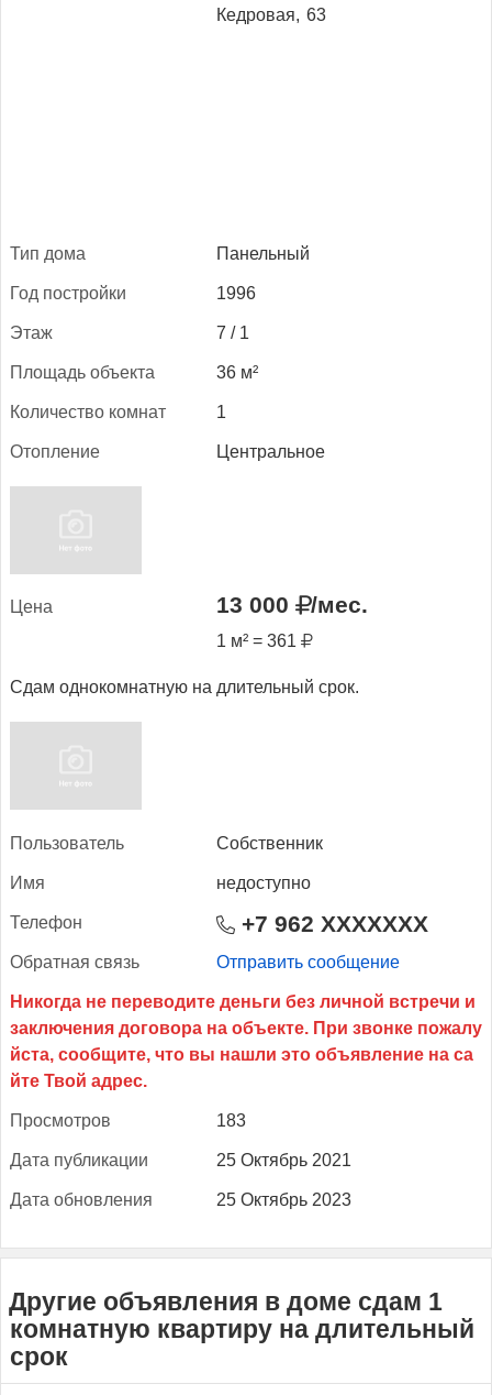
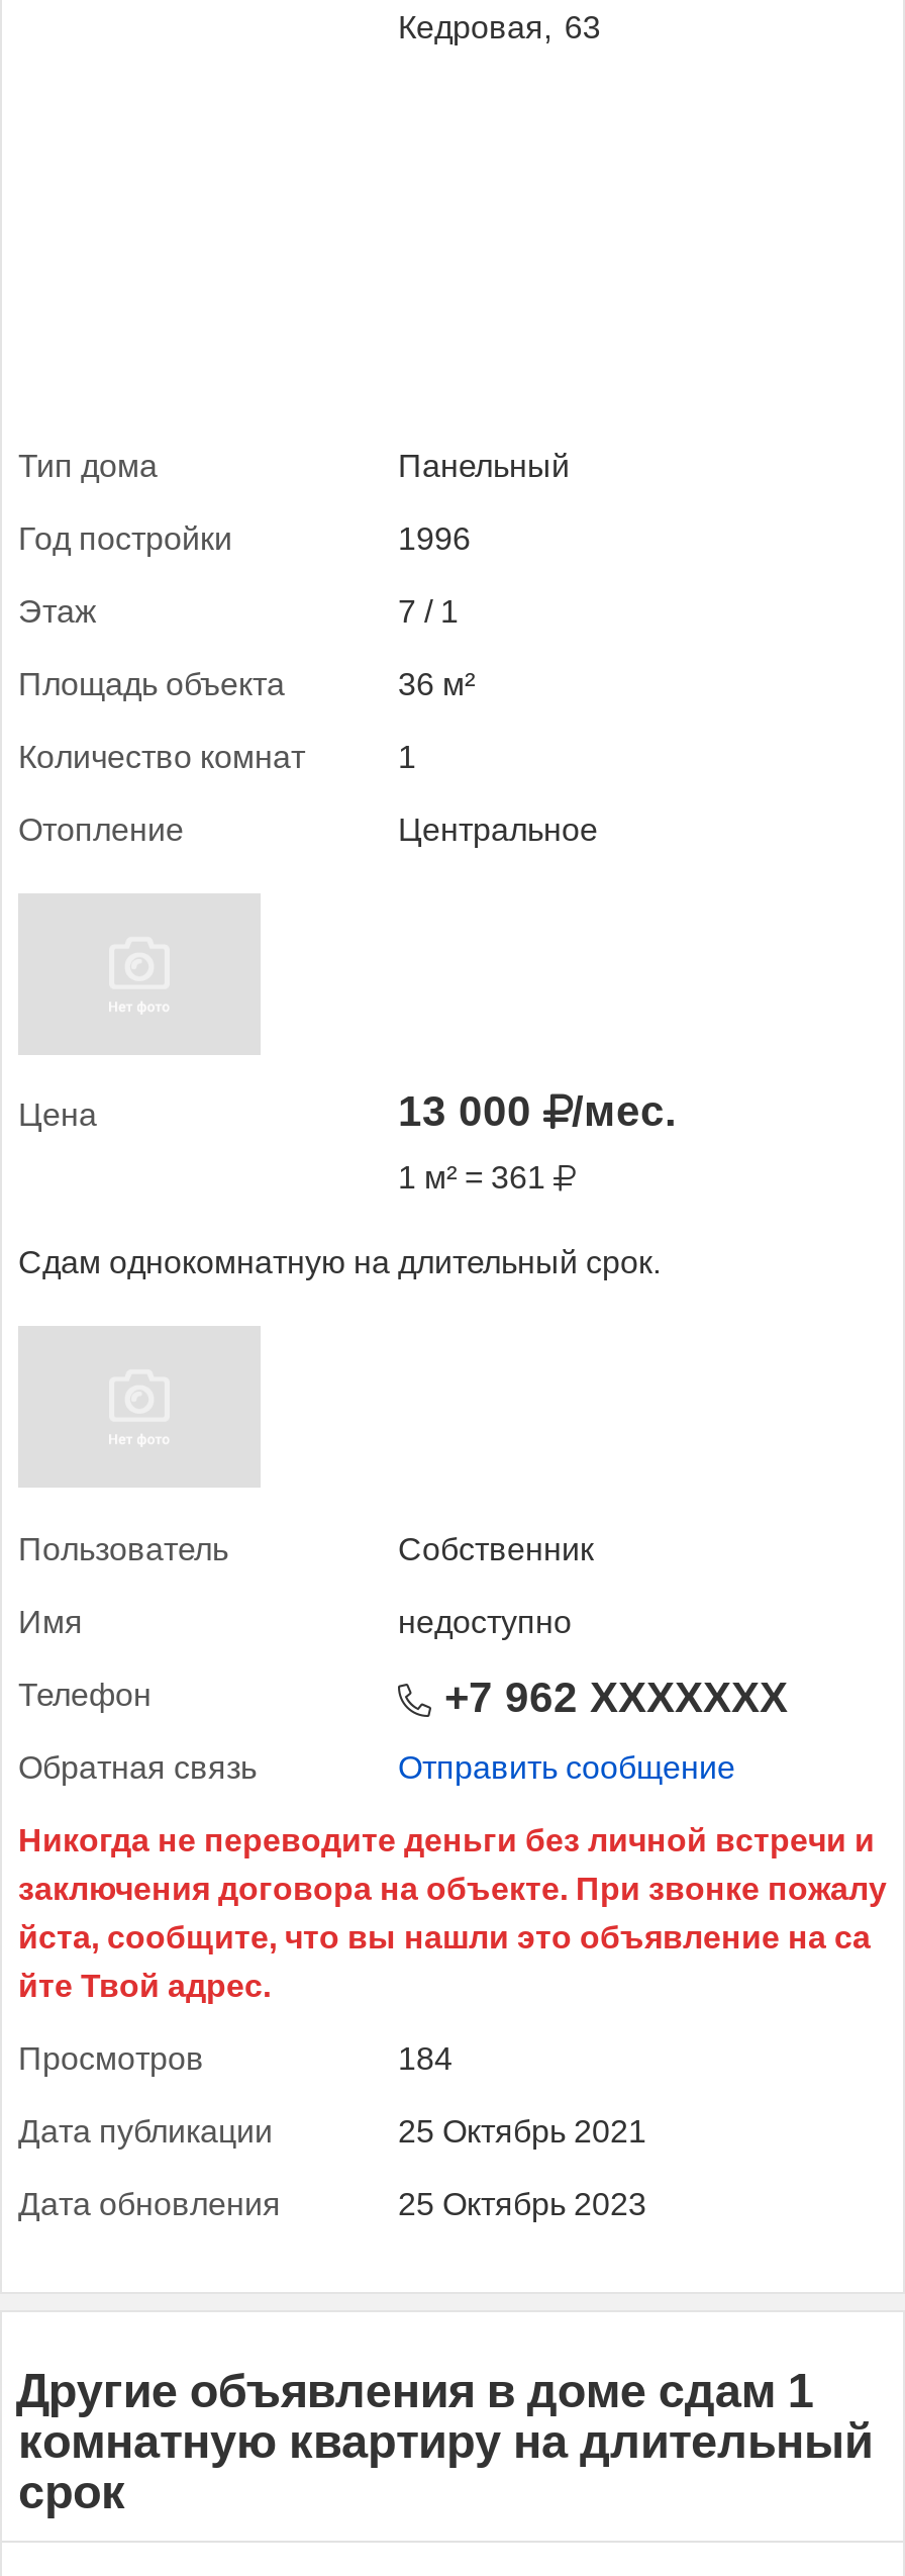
[216,1111,246,1130] 183 -> [398,2041,452,2076] 184

